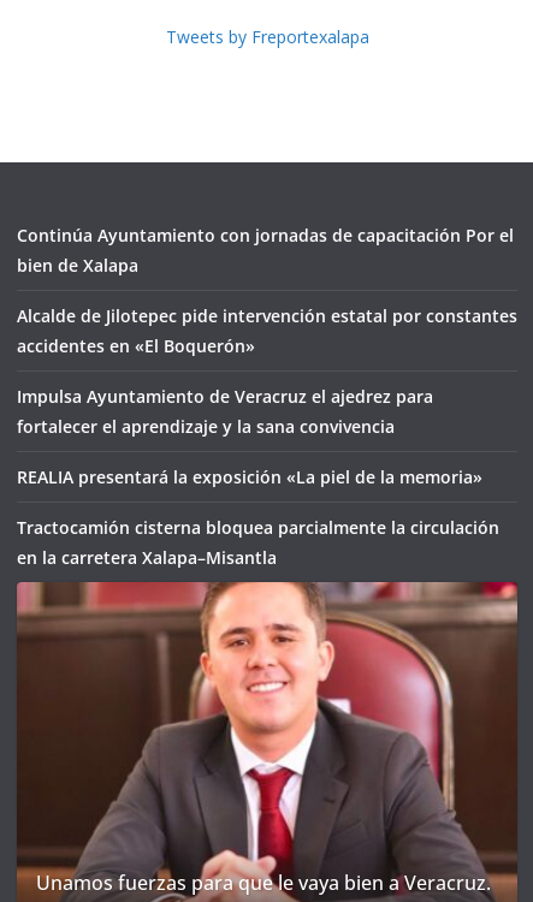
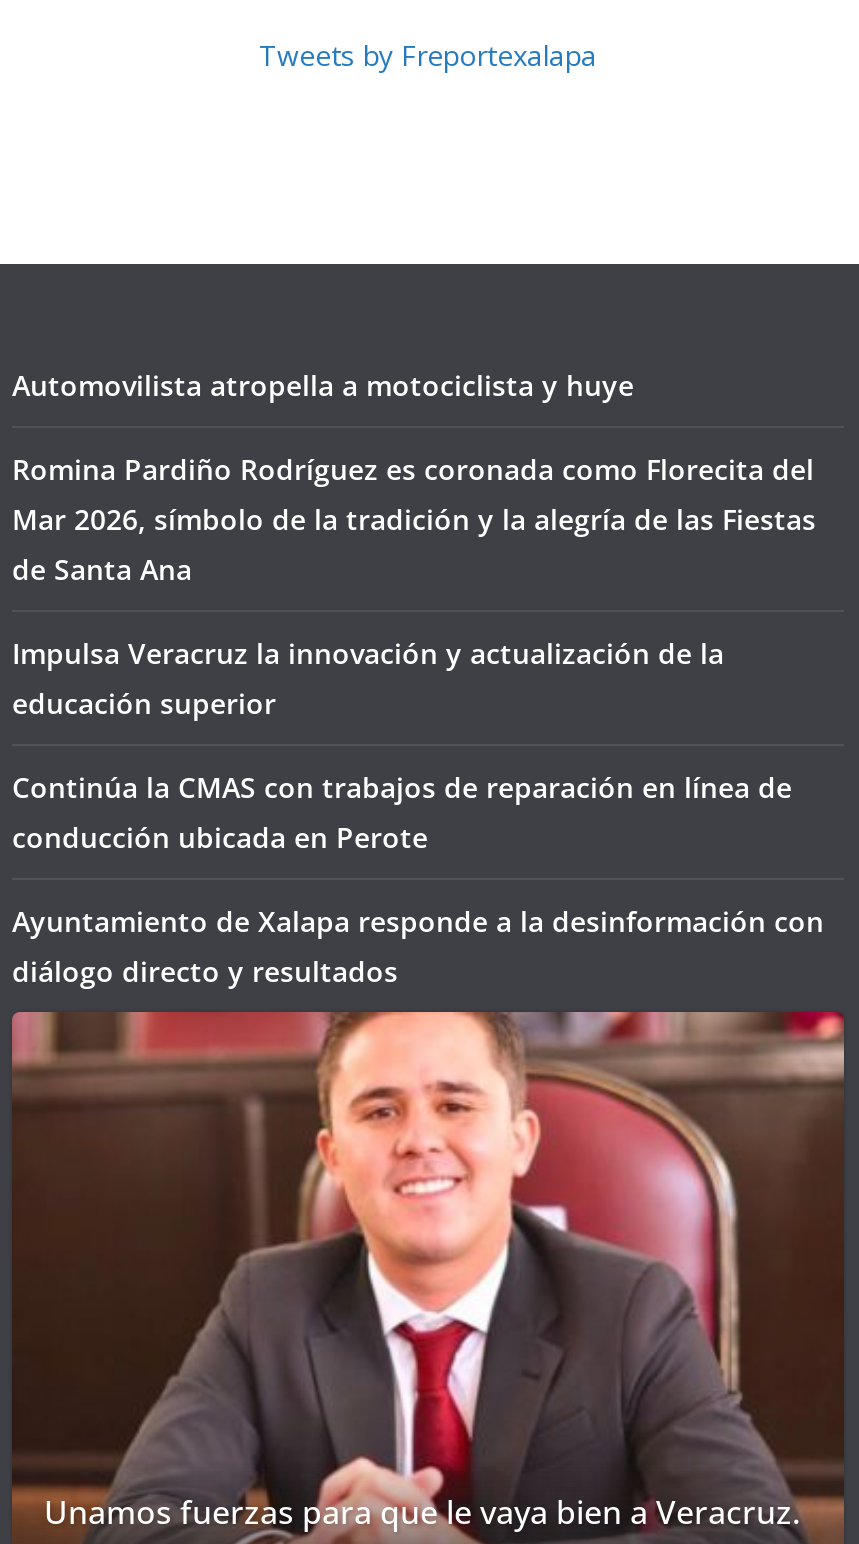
[17,224,514,277] Continúa Ayuntamiento con jornadas de capacitación Por el | bien de Xalapa -> [12,367,634,405] Automovilista atropella a motociclista y huye
[17,305,517,358] Alcalde de Jilotepec pide intervención estatal por constantes | accidentes en «El Boquerón» -> [12,451,816,589] Romina Pardiño Rodríguez es coronada como Florecita del | Mar 2026, símbolo de la tradición y la alegría de las Fiestas | de Santa Ana
[17,385,433,438] Impulsa Ayuntamiento de Veracruz el ajedrez para | fortalecer el aprendizaje y la sana convivencia -> [12,635,724,723] Impulsa Veracruz la innovación y actualización de la | educación superior
[17,466,482,489] REALIA presentará la exposición «La piel de la memoria» -> [12,769,792,857] Continúa la CMAS con trabajos de reparación en línea de | conducción ubicada en Perote
[17,516,499,569] Tractocamión cisterna bloquea parcialmente la circulación | en la carretera Xalapa–Misantla -> [12,903,824,991] Ayuntamiento de Xalapa responde a la desinformación con | diálogo directo y resultados

